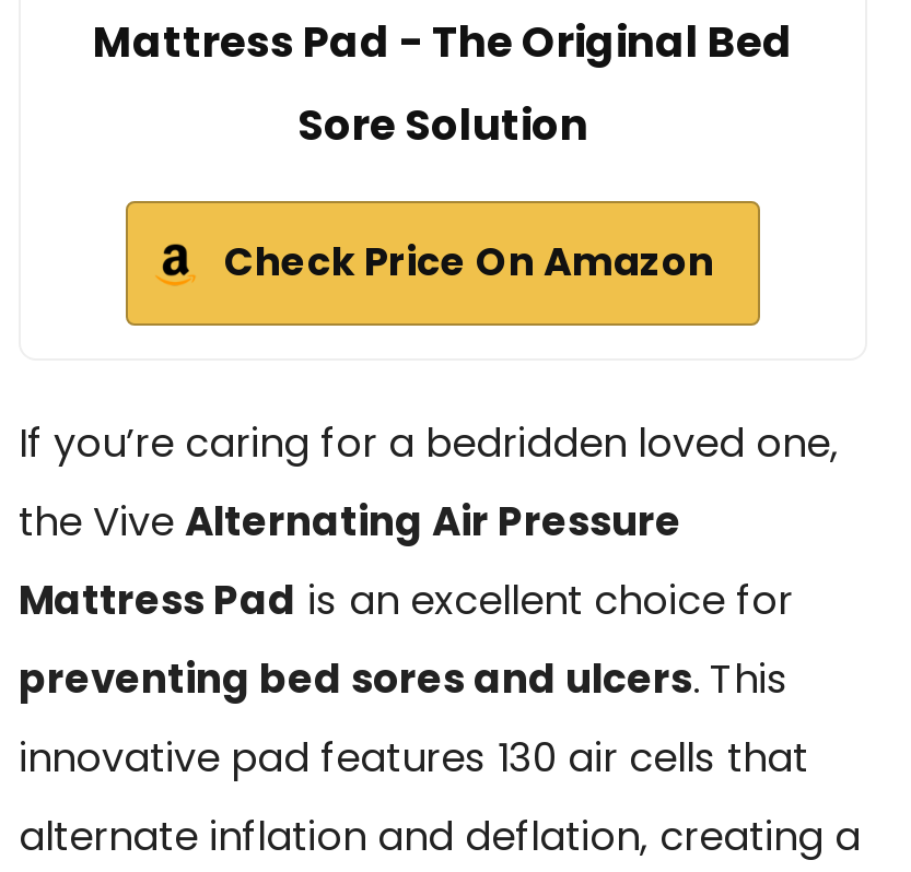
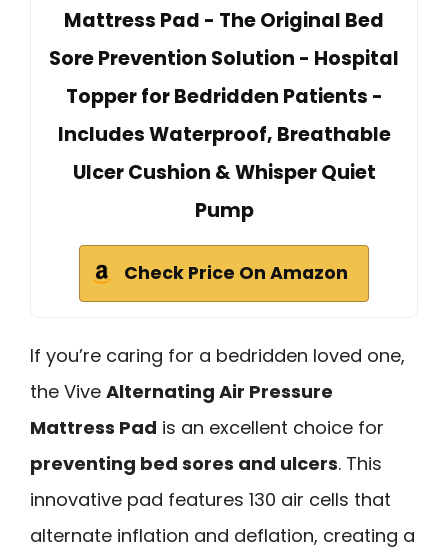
[297,95,588,154] Sore Solution -> [49,45,399,224] Sore Prevention Solution - Hospital | Topper for Bedridden Patients - | Includes Waterproof, Breathable | Ulcer Cushion & Whisper Quiet | Pump

